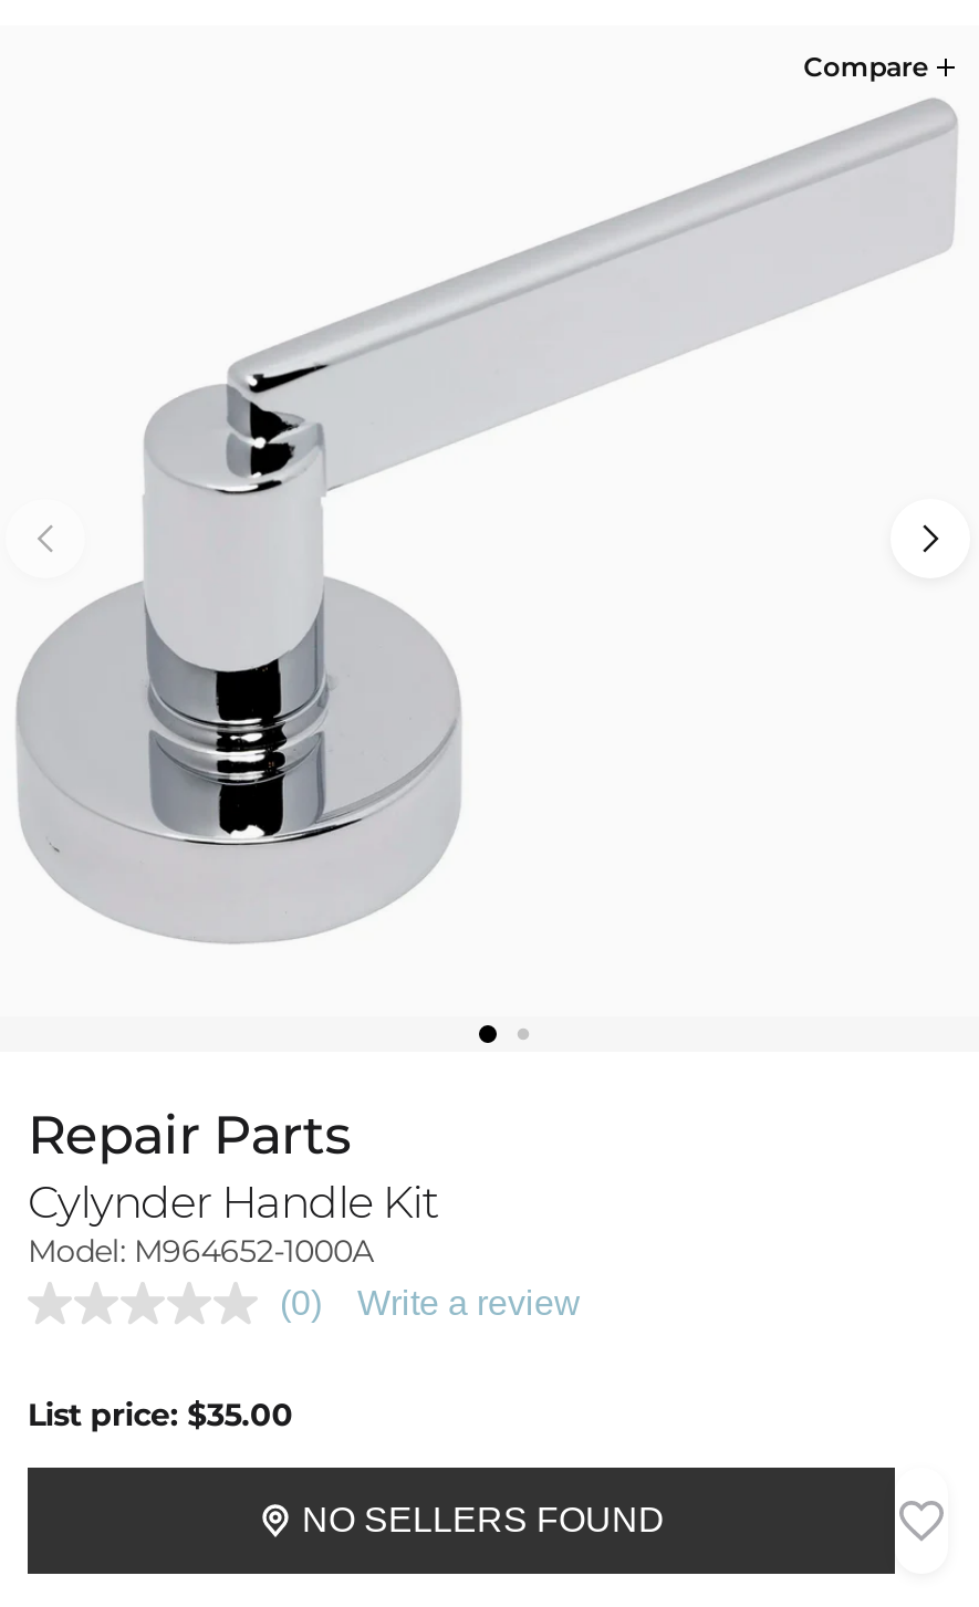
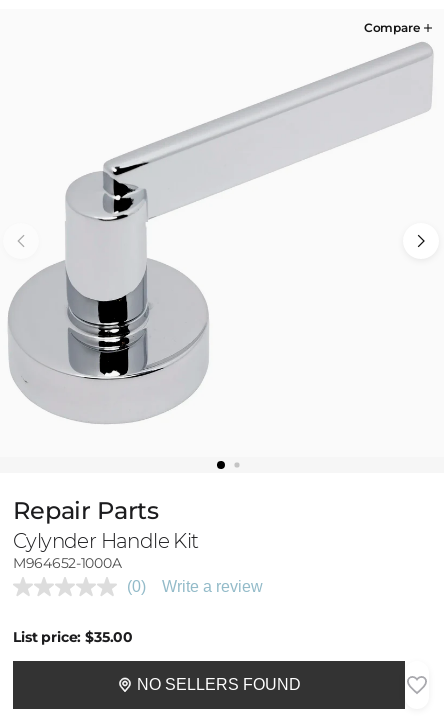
[28,1231,374,1271] Model: M964652-1000A -> [13,554,121,572] M964652-1000A

